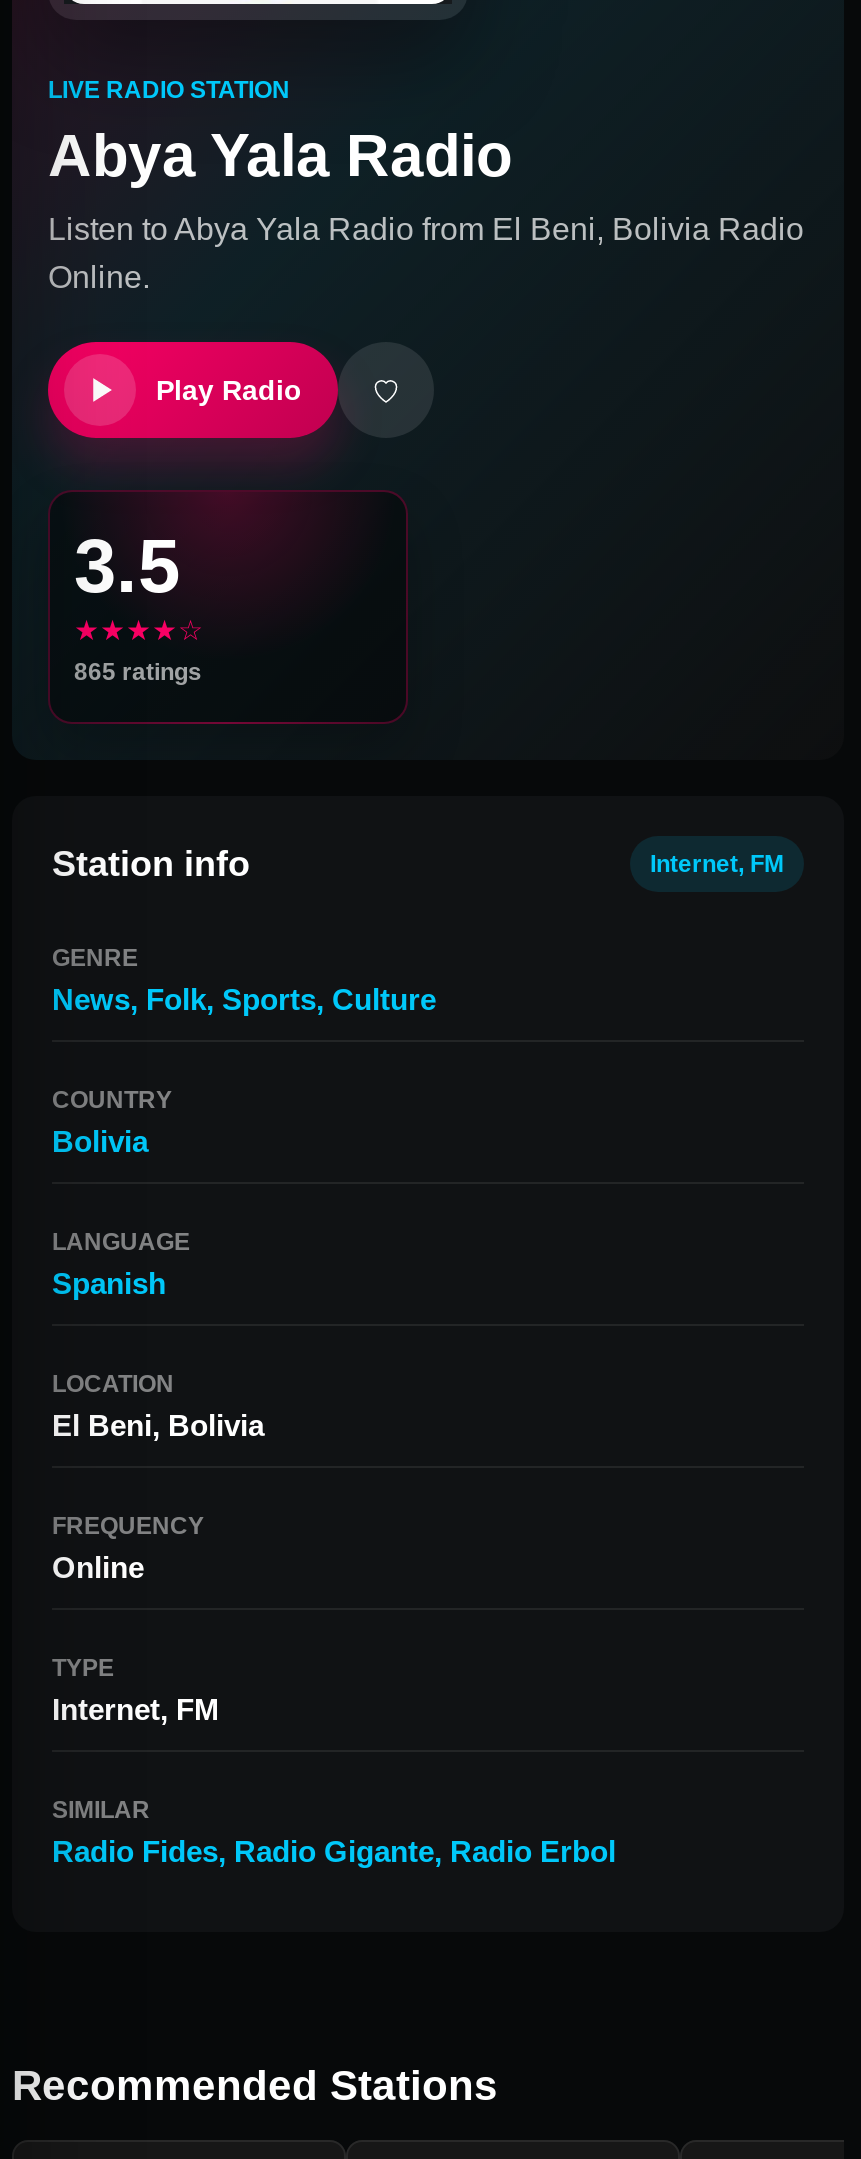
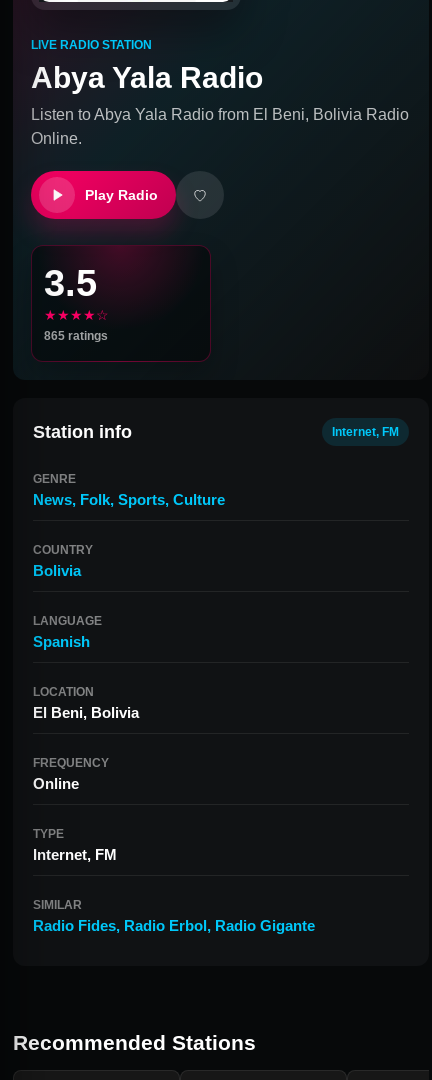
[52,1834,616,1868] Radio Fides, Radio Gigante, Radio Erbol -> [33,917,315,934] Radio Fides, Radio Erbol, Radio Gigante

